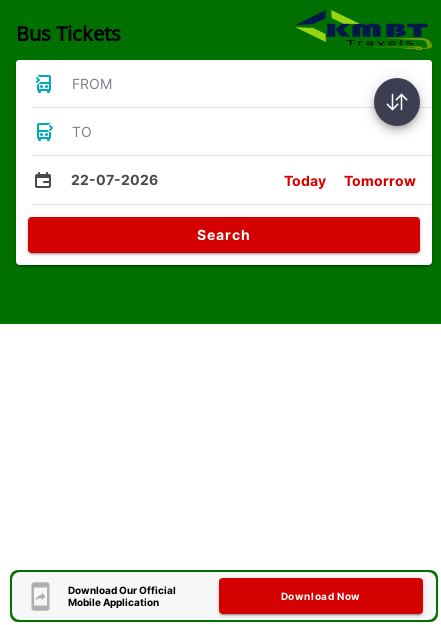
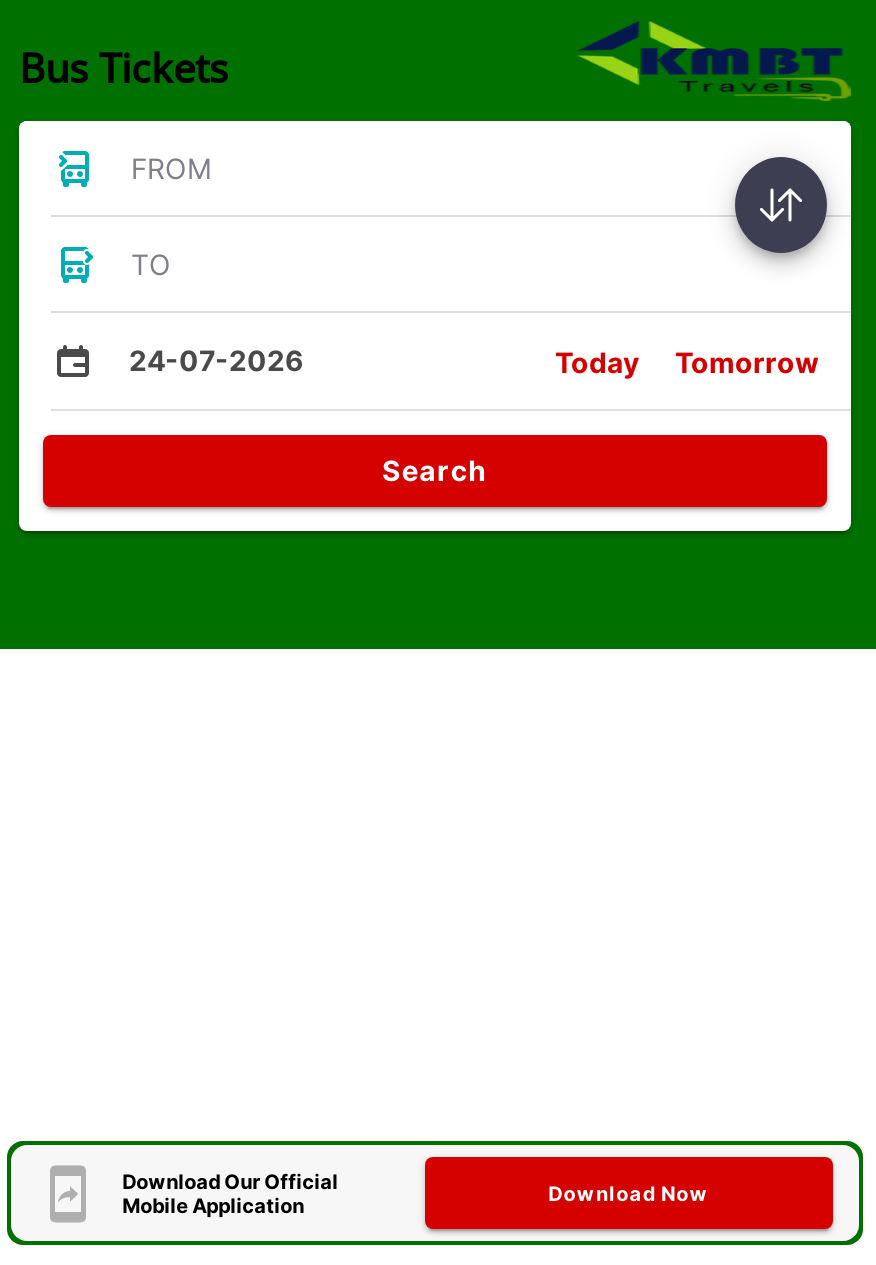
[71,171,158,188] 22-07-2026 -> [129,343,303,377] 24-07-2026

